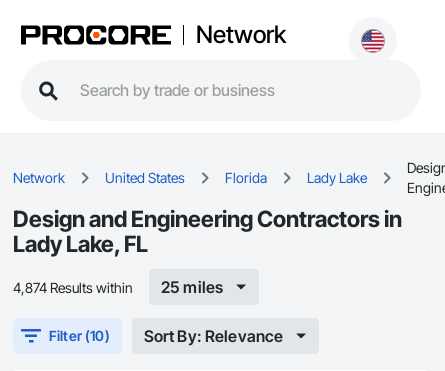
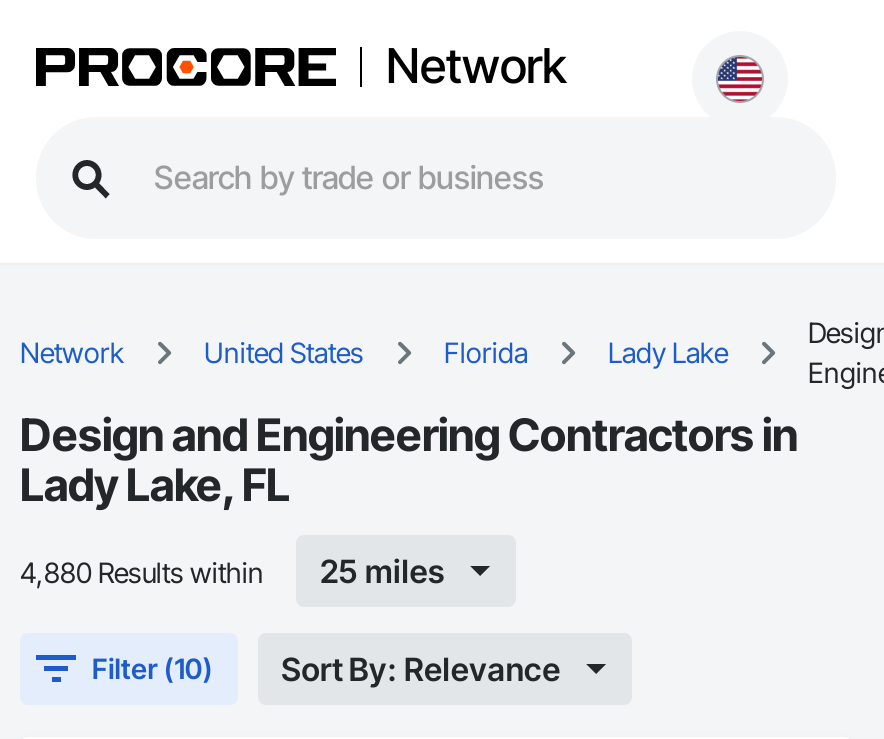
[13,278,133,295] 4,874 Results within -> [20,554,264,588] 4,880 Results within

